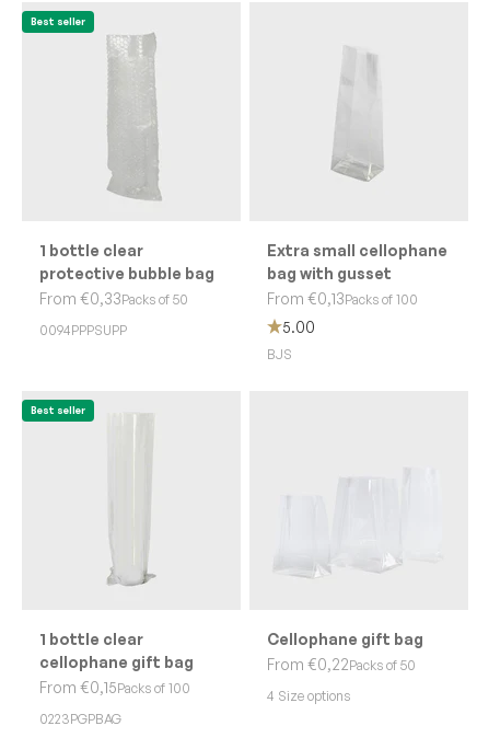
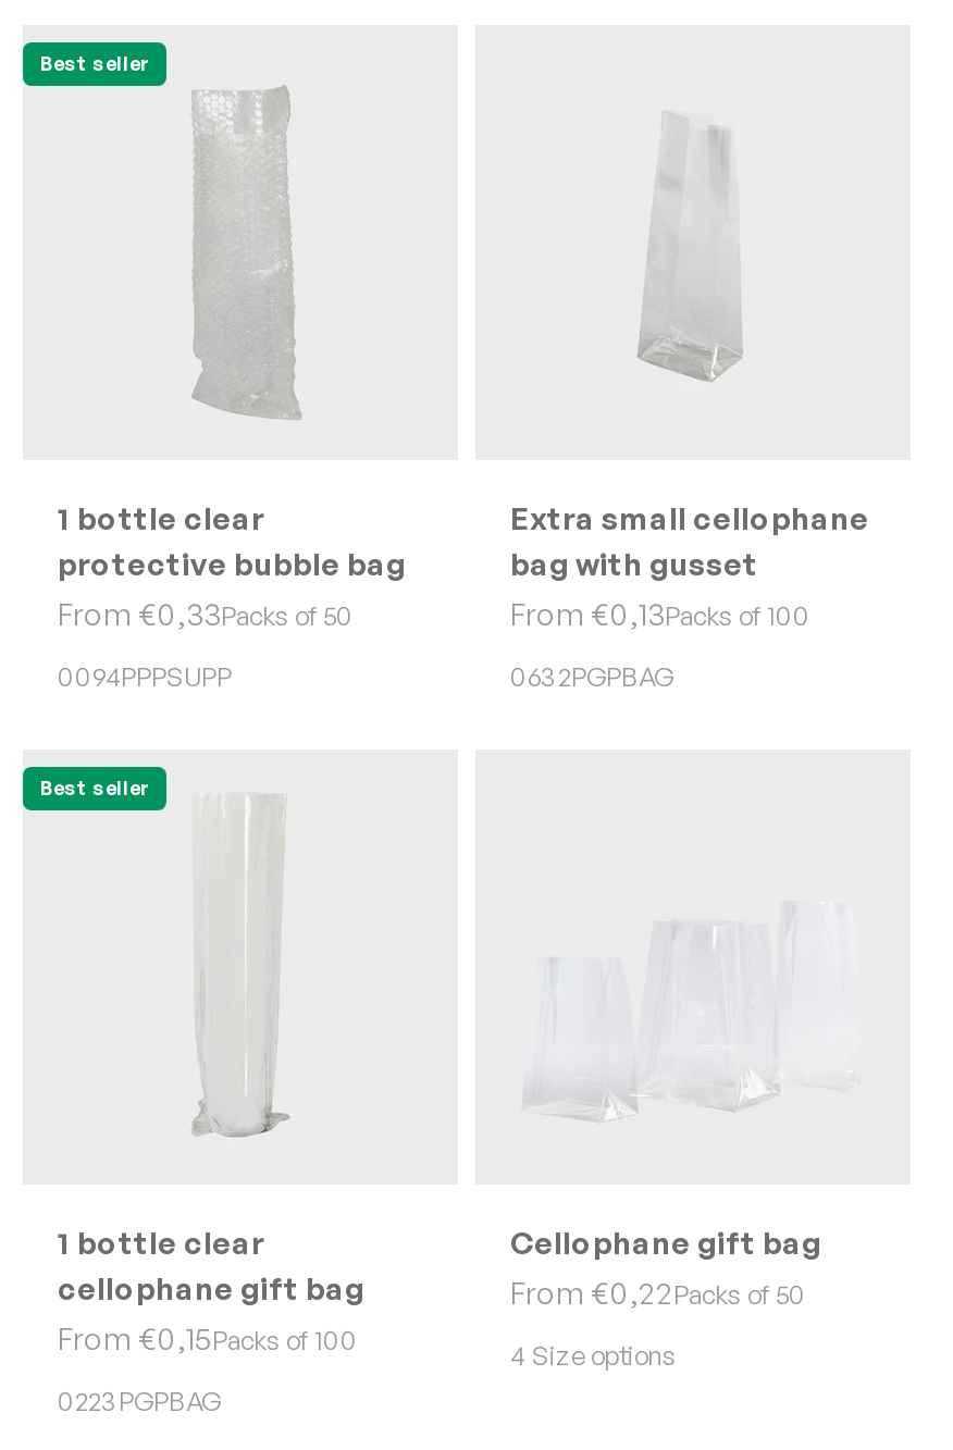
[267,318,315,363] 5.00 | BJS -> [510,661,673,694] 0632PGPBAG

